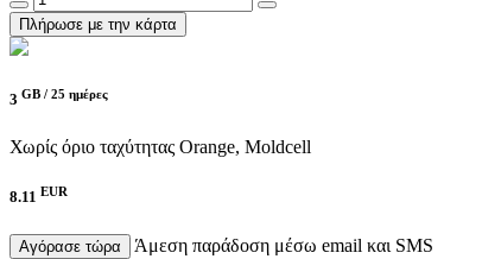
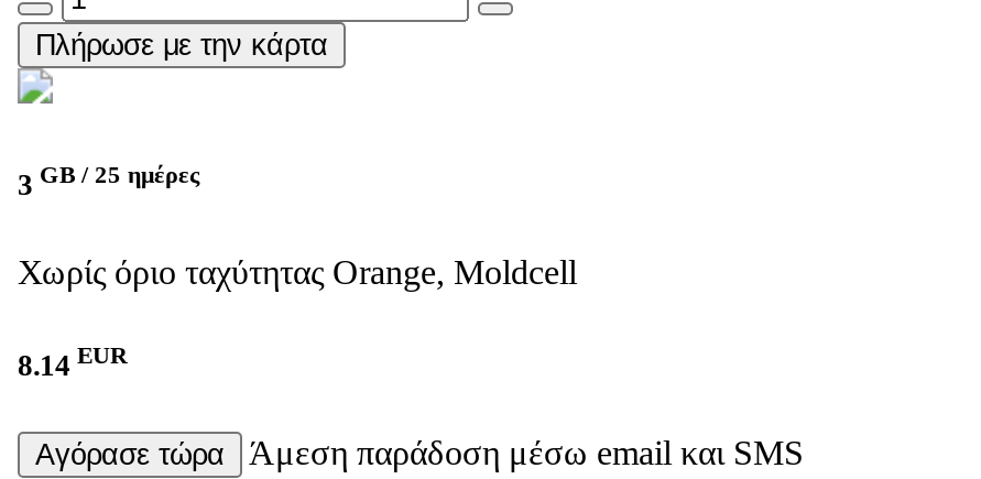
[9,184,68,206] 8.11 EUR -> [18,341,128,381] 8.14 EUR

